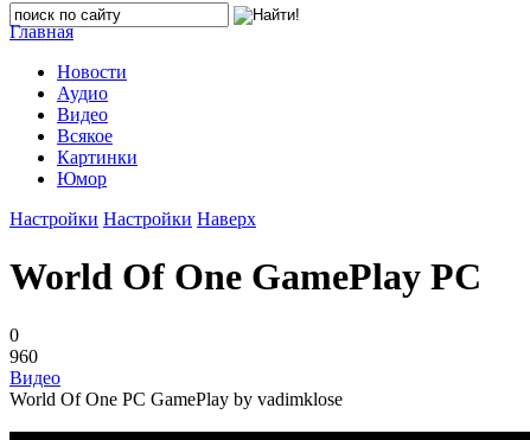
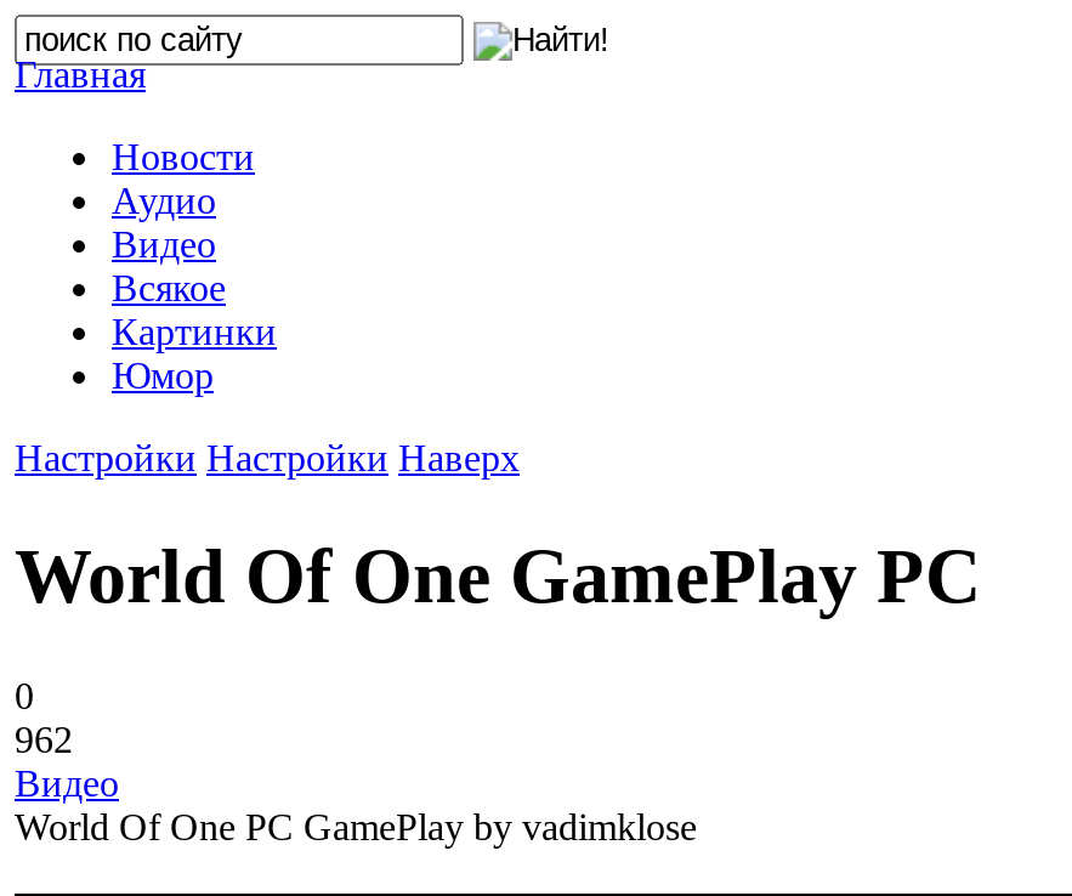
[9,346,38,366] 960 -> [15,718,73,760] 962

